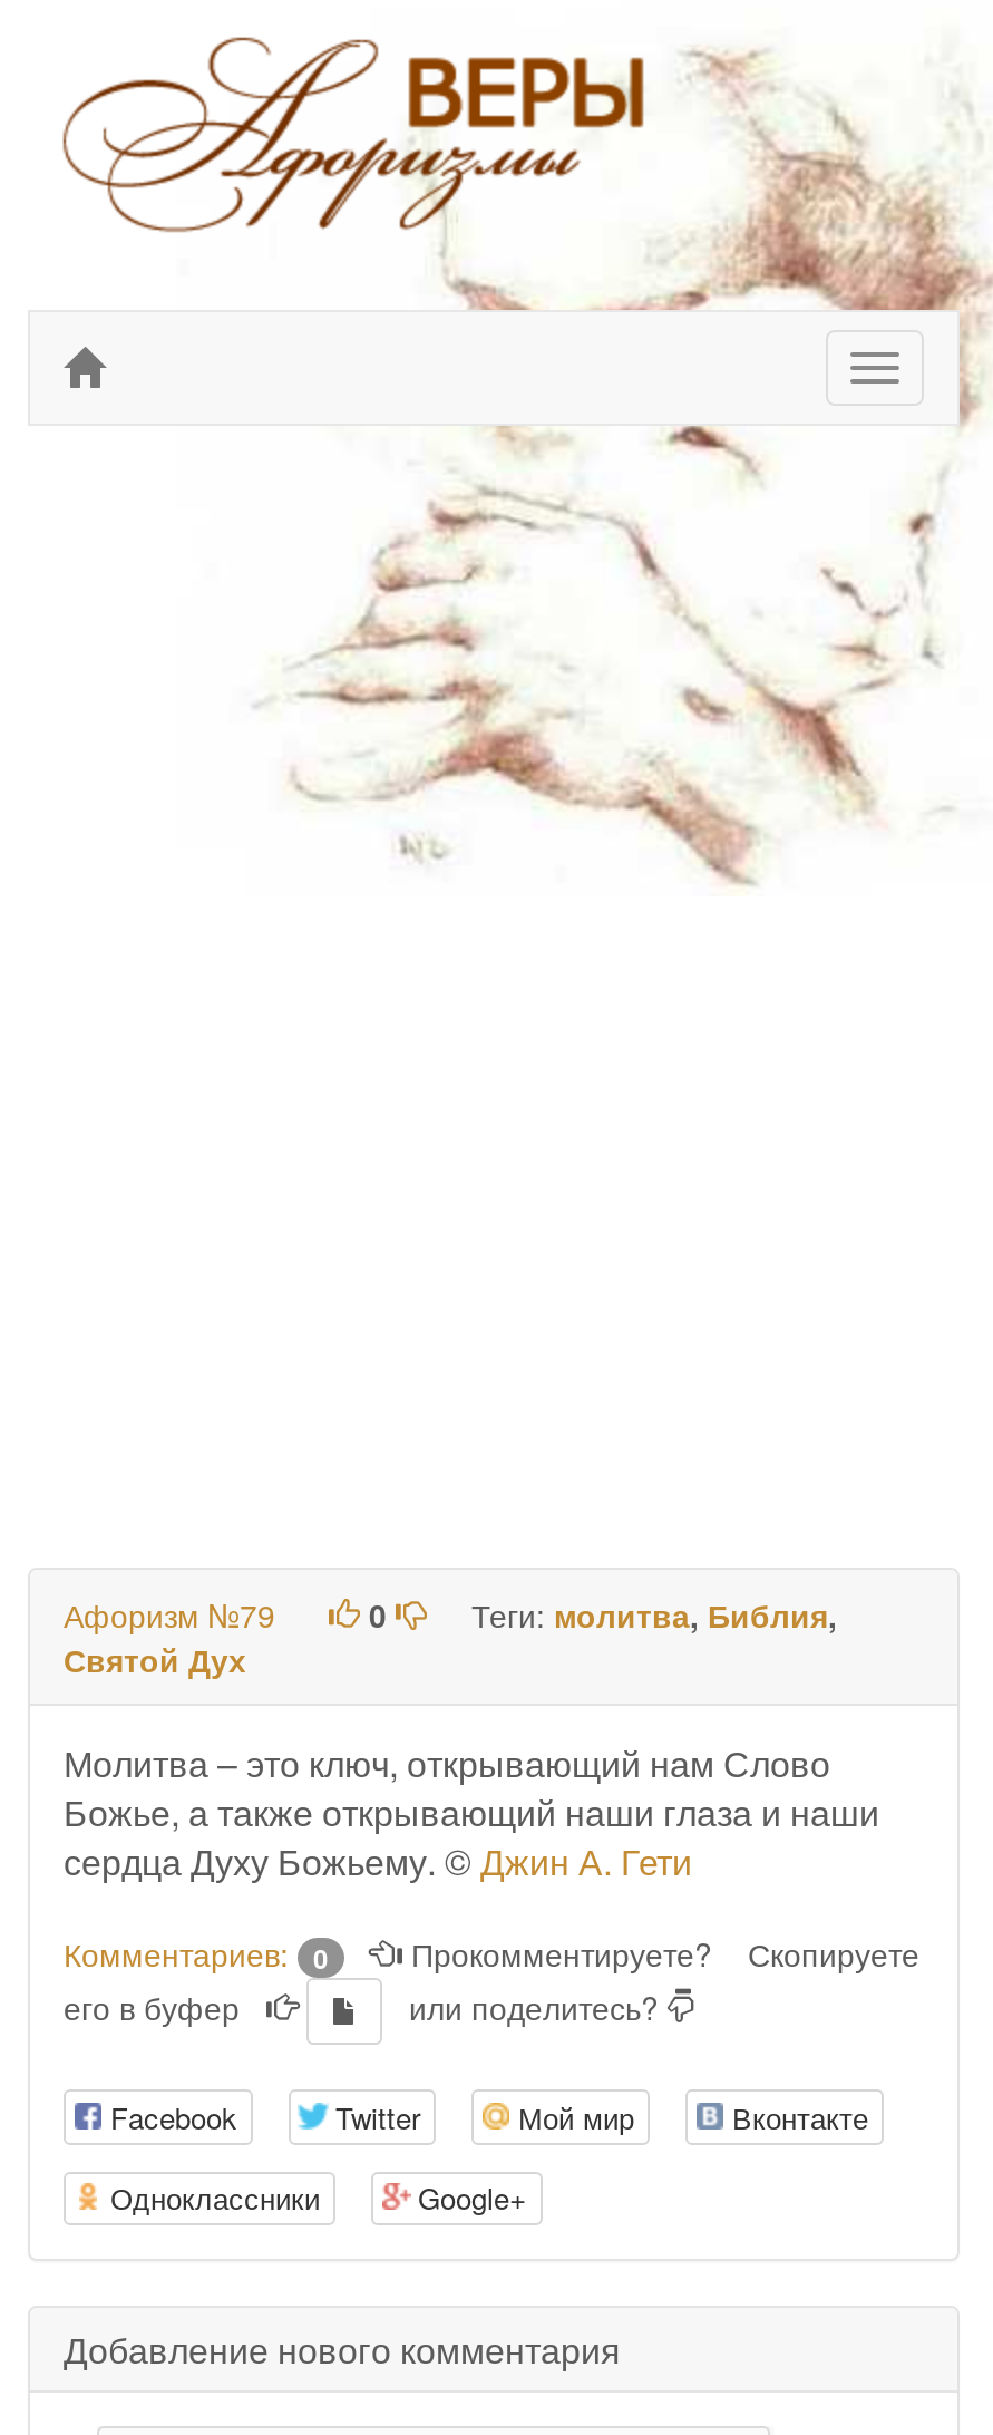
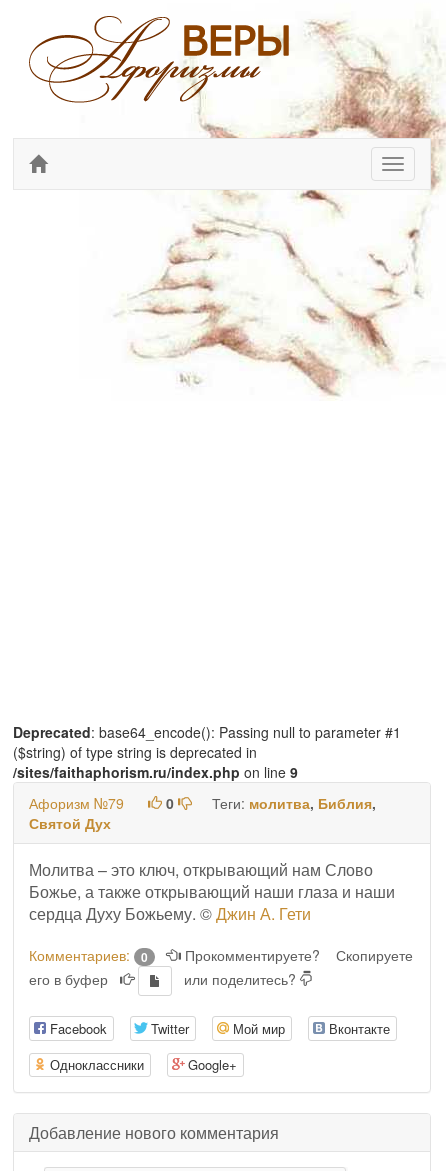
none -> [13,722,401,782] Deprecated: base64_encode(): Passing null to parameter #1 | ($string) of type string is deprecated in | /sites/faithaphorism.ru/index.php on line 9

